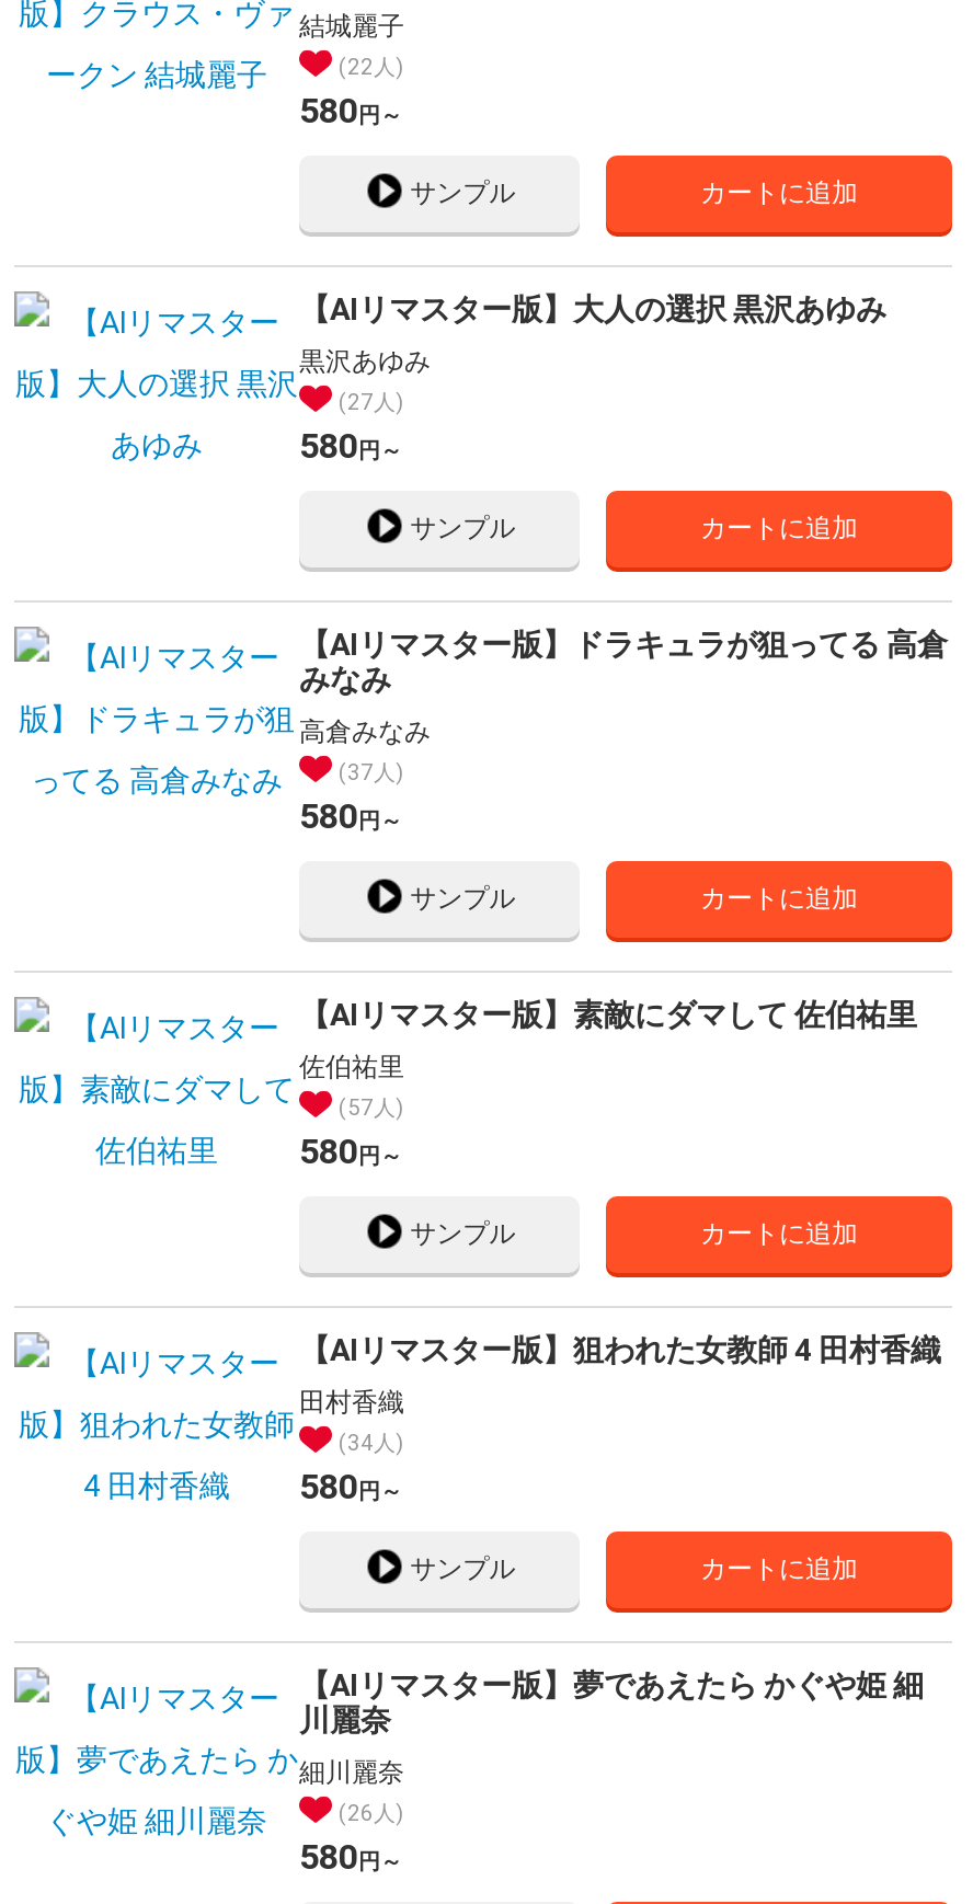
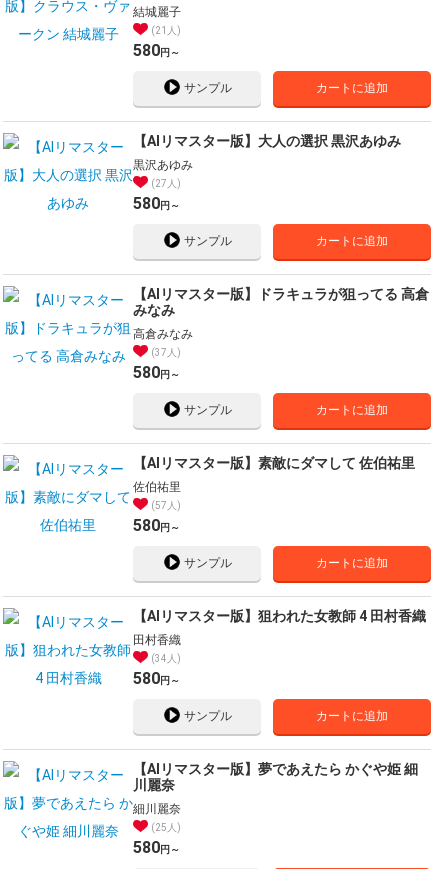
[347,55,396,79] 22人 -> [155,25,177,36] 21人
[347,1801,396,1825] 26人 -> [155,822,177,833] 25人

